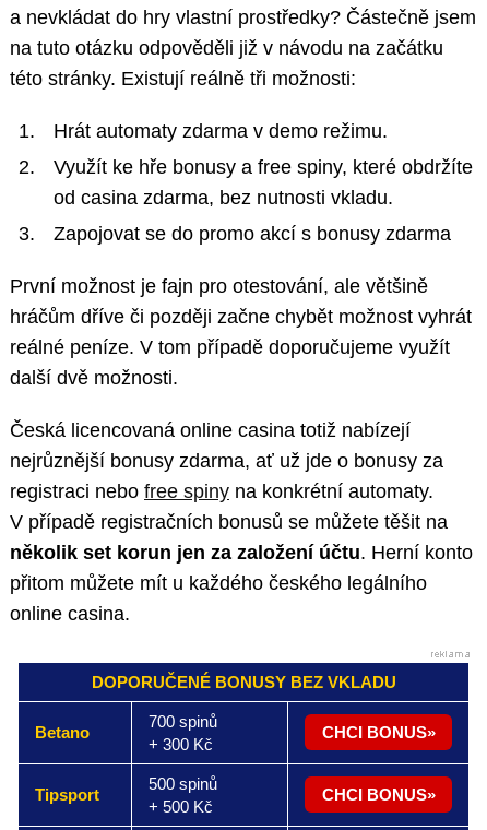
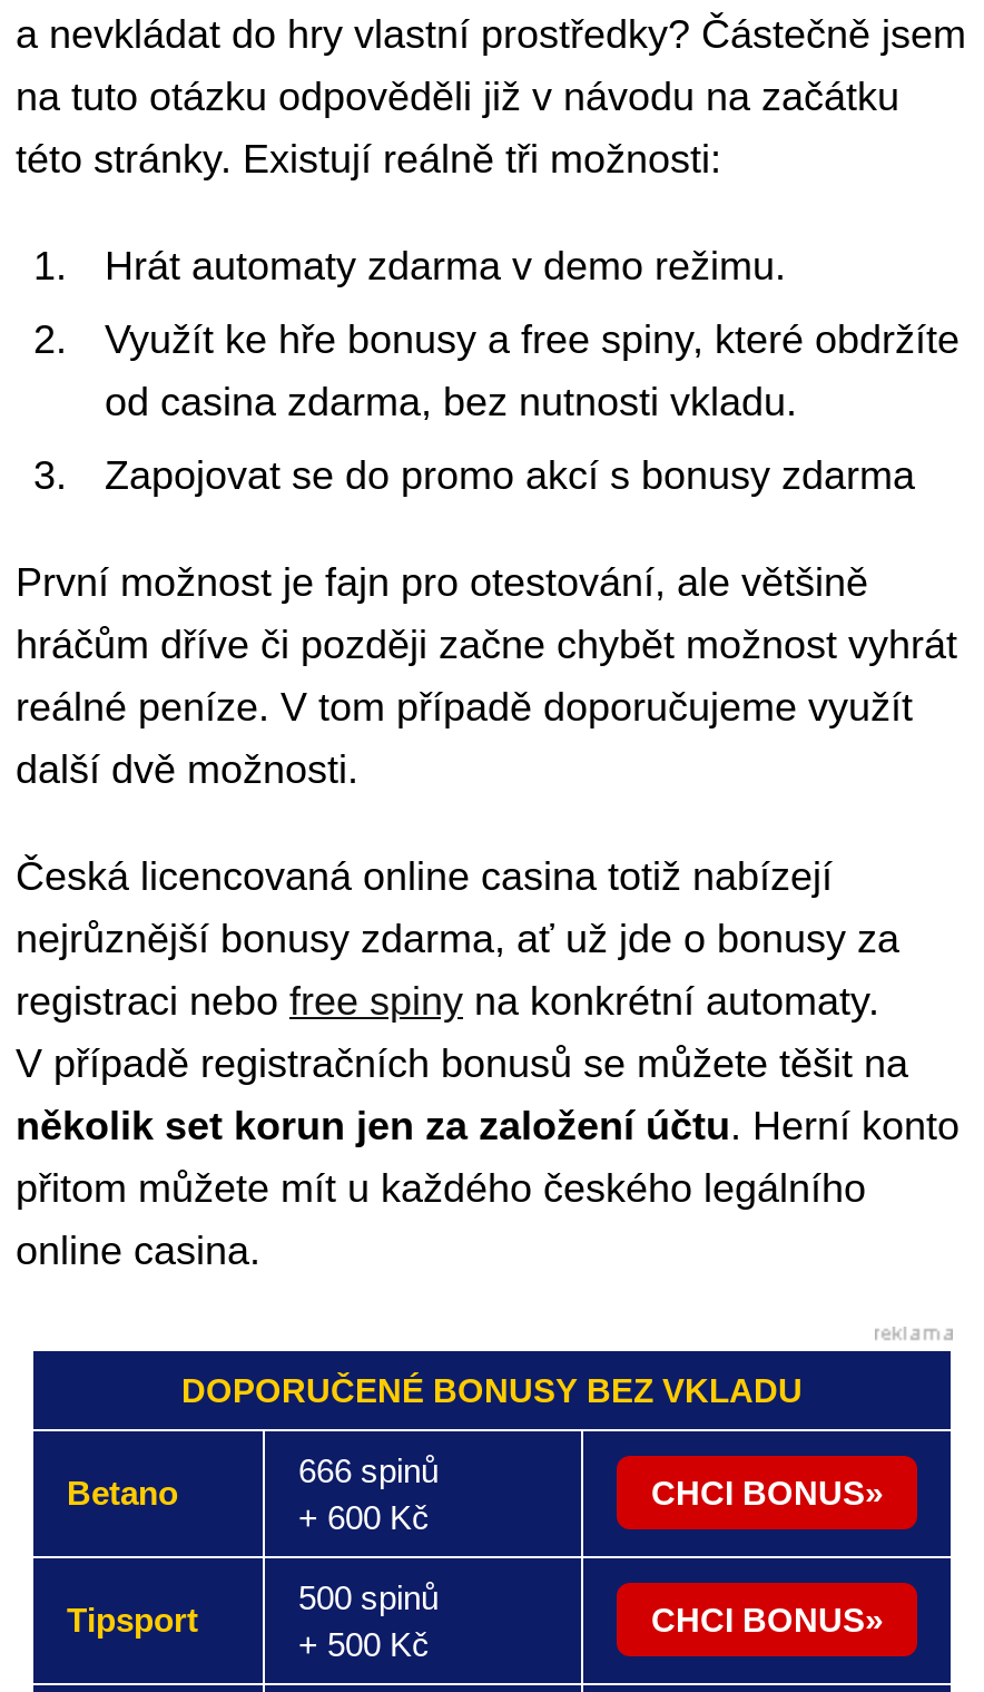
[149,712,217,731] 700 spinů -> [298,1451,439,1489] 666 spinů
[149,735,213,753] + 300 Kč -> [298,1498,430,1536] + 600 Kč

